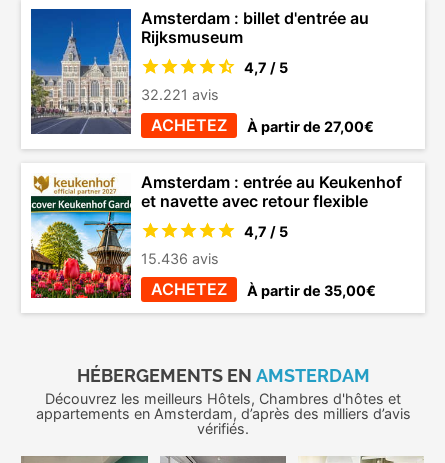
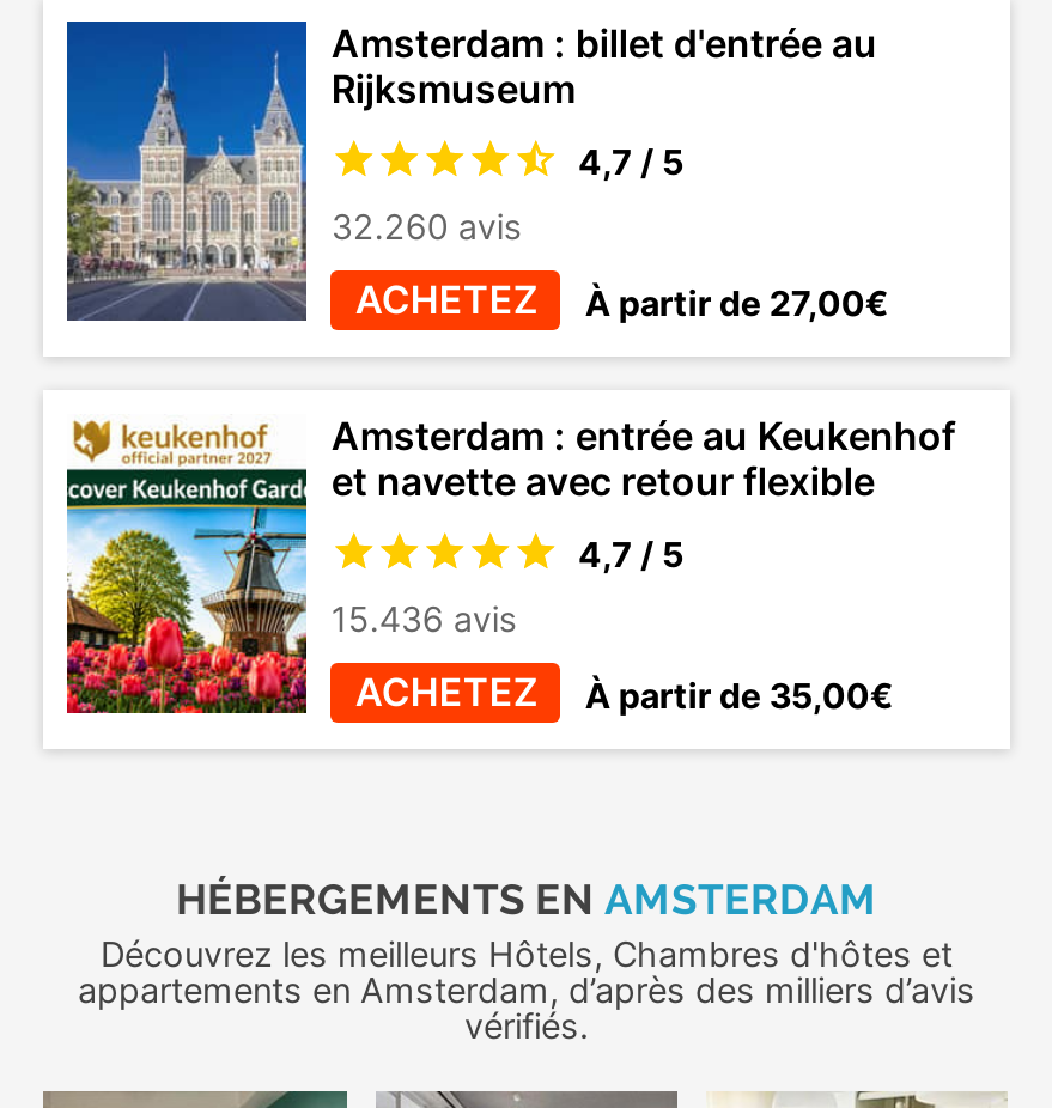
[141,86,219,103] 32.221 avis -> [331,206,523,246] 32.260 avis

